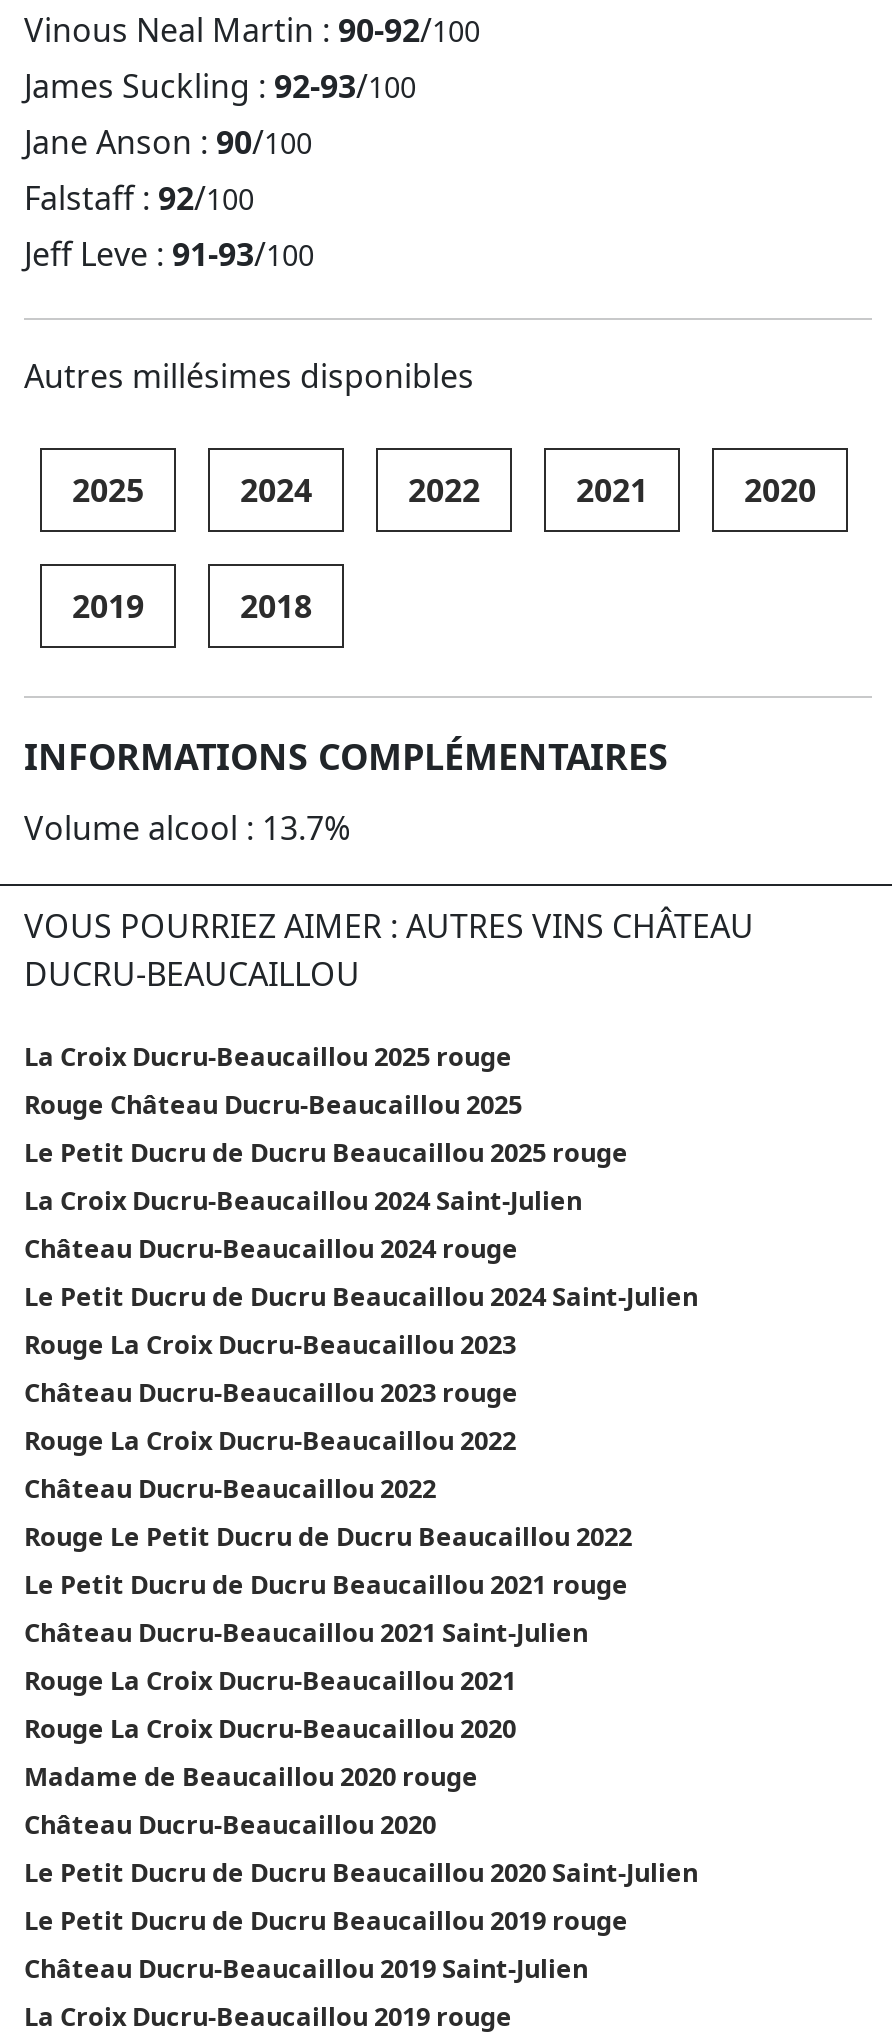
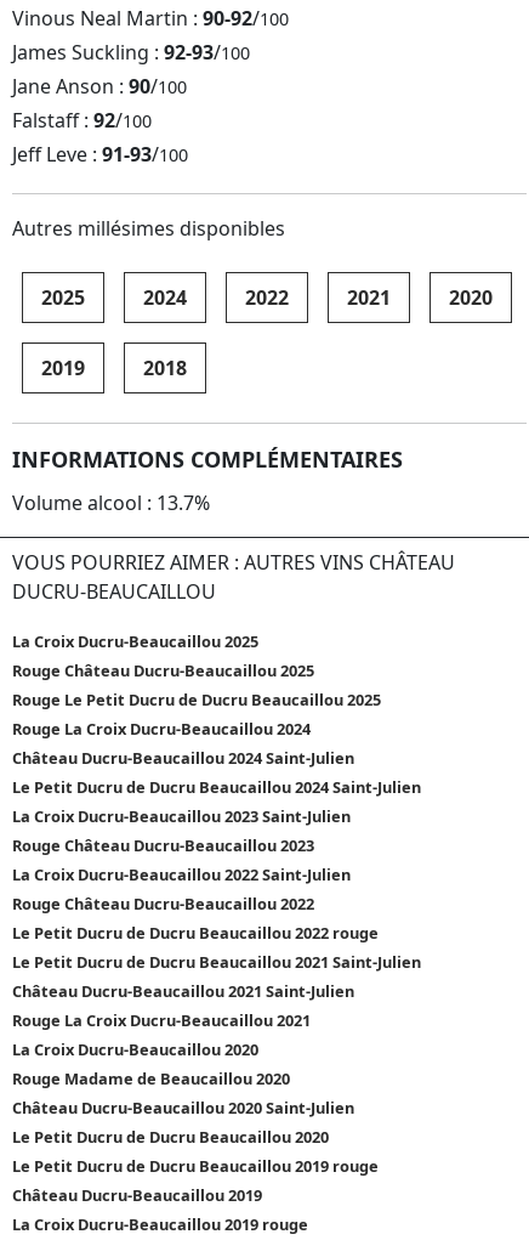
[24,1038,512,1074] La Croix Ducru-Beaucaillou 2025 rouge -> [12,630,258,652] La Croix Ducru-Beaucaillou 2025
[24,1134,628,1266] Le Petit Ducru de Ducru Beaucaillou 2025 rouge | La Croix Ducru-Beaucaillou 2024 Saint-Julien | Château Ducru-Beaucaillou 2024 rouge -> [12,688,381,769] Rouge Le Petit Ducru de Ducru Beaucaillou 2025 | Rouge La Croix Ducru-Beaucaillou 2024 | Château Ducru-Beaucaillou 2024 Saint-Julien
[24,1326,632,1602] Rouge La Croix Ducru-Beaucaillou 2023 | Château Ducru-Beaucaillou 2023 rouge | Rouge La Croix Ducru-Beaucaillou 2022 | Château Ducru-Beaucaillou 2022 | Rouge Le Petit Ducru de Ducru Beaucaillou 2022 | Le Petit Ducru de Ducru Beaucaillou 2021 rouge -> [12,805,421,973] La Croix Ducru-Beaucaillou 2023 Saint-Julien | Rouge Château Ducru-Beaucaillou 2023 | La Croix Ducru-Beaucaillou 2022 Saint-Julien | Rouge Château Ducru-Beaucaillou 2022 | Le Petit Ducru de Ducru Beaucaillou 2022 rouge | Le Petit Ducru de Ducru Beaucaillou 2021 Saint-Julien
[24,1710,698,1890] Rouge La Croix Ducru-Beaucaillou 2020 | Madame de Beaucaillou 2020 rouge | Château Ducru-Beaucaillou 2020 | Le Petit Ducru de Ducru Beaucaillou 2020 Saint-Julien -> [12,1038,354,1147] La Croix Ducru-Beaucaillou 2020 | Rouge Madame de Beaucaillou 2020 | Château Ducru-Beaucaillou 2020 Saint-Julien | Le Petit Ducru de Ducru Beaucaillou 2020
[24,1950,588,1986] Château Ducru-Beaucaillou 2019 Saint-Julien -> [12,1184,262,1206] Château Ducru-Beaucaillou 2019

